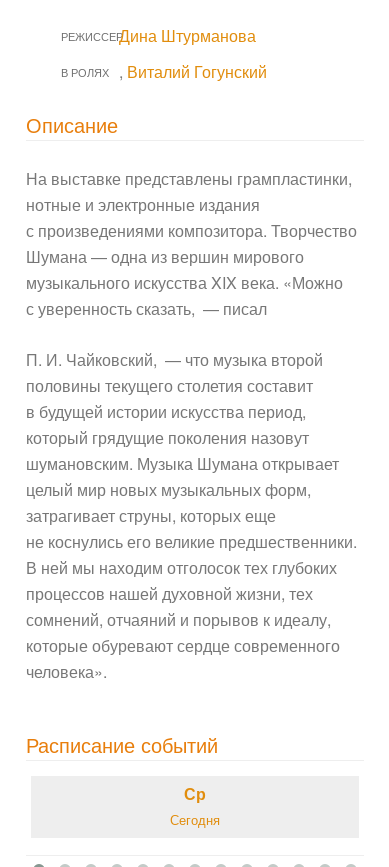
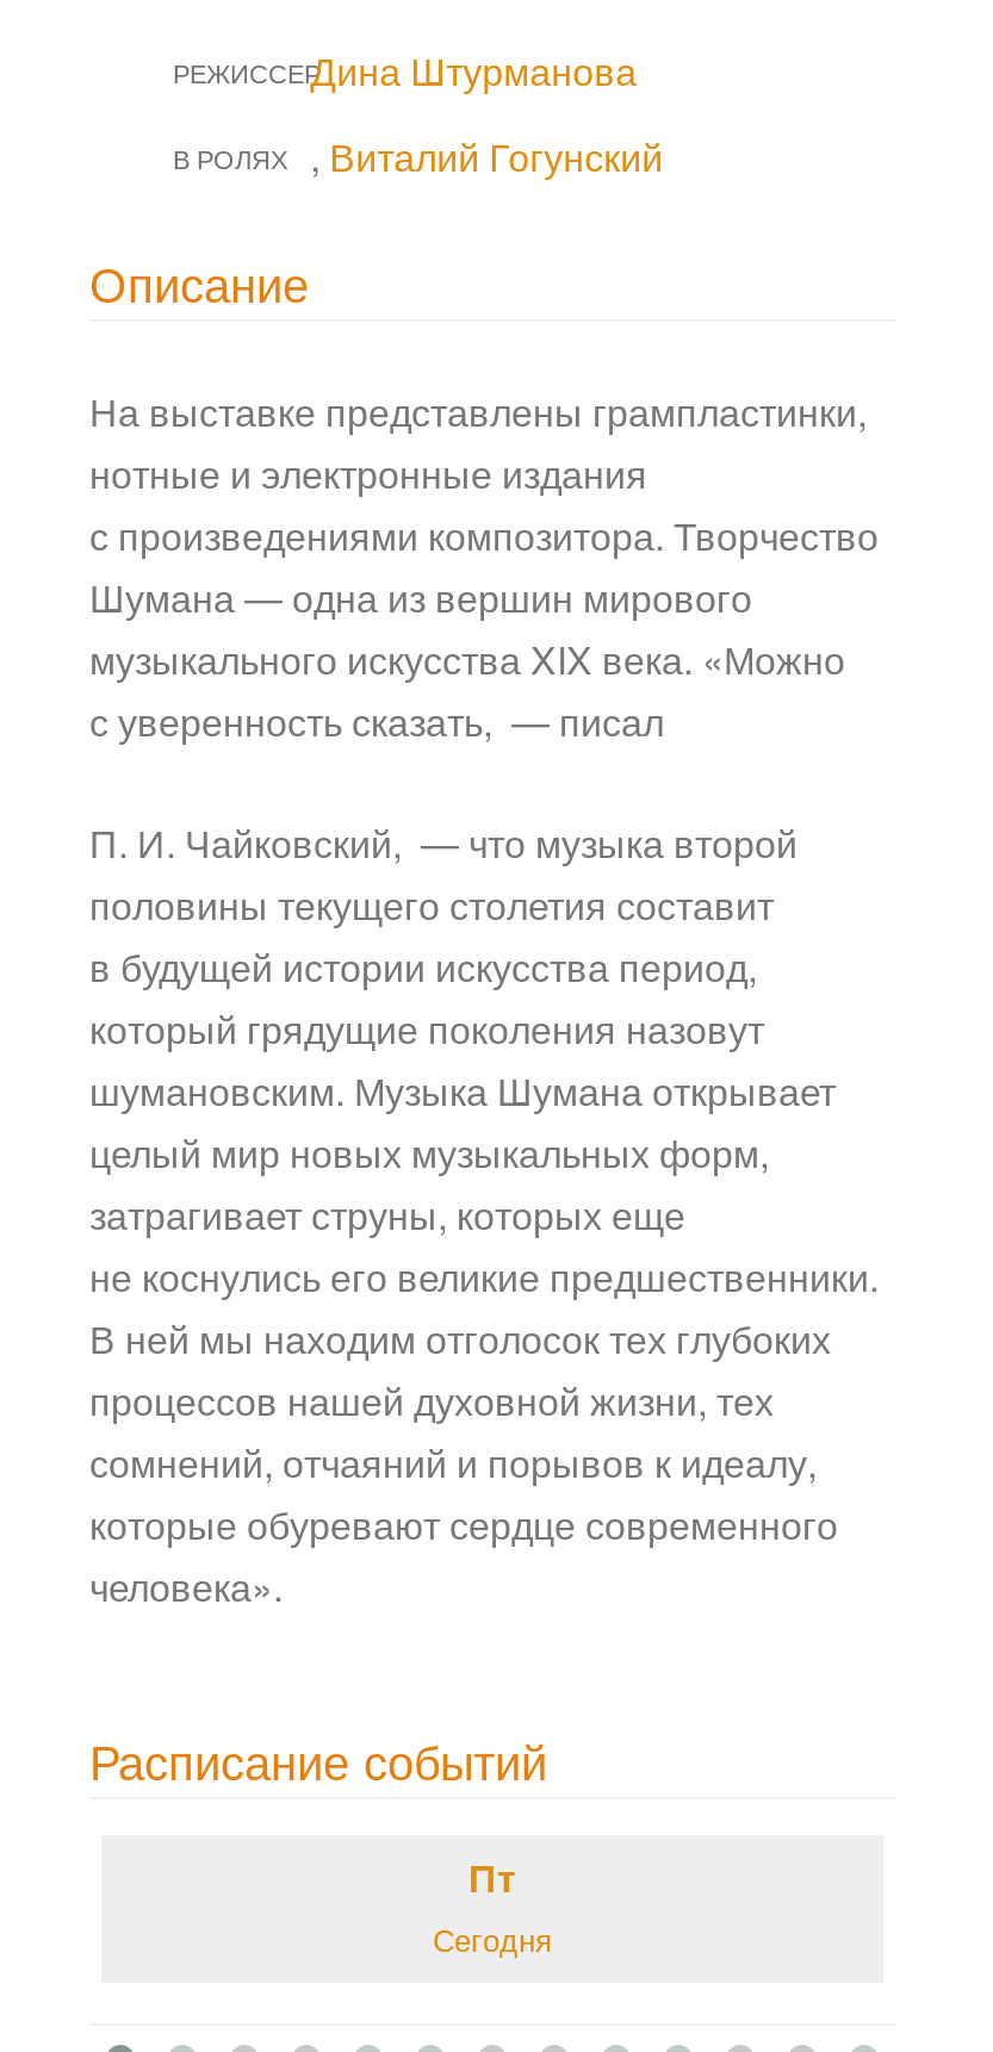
[184,782,206,805] Ср -> [468,1850,516,1905] Пт

